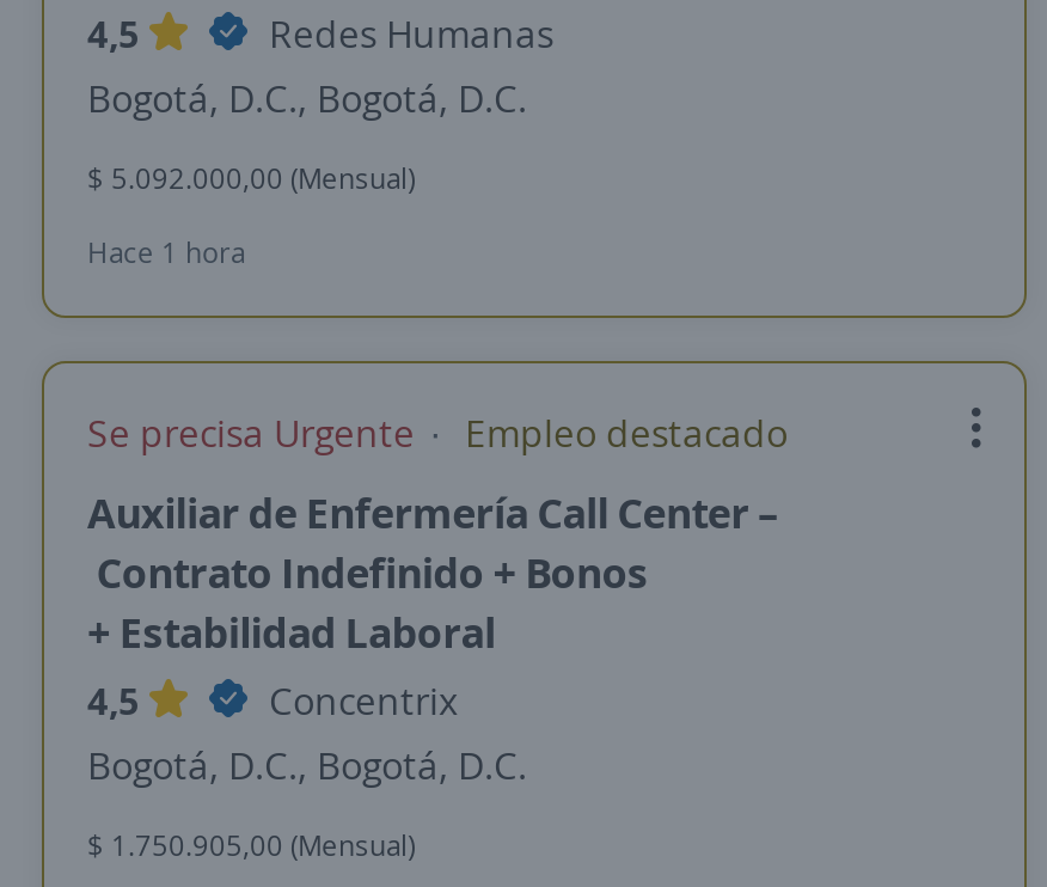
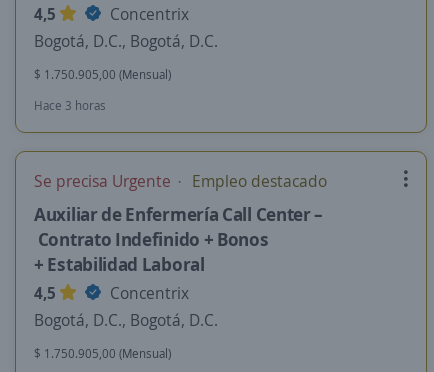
[259,7,553,60] Redes Humanas -> [106,3,189,25] Concentrix
[87,158,415,198] $ 5.092.000,00 (Mensual) -> [34,66,171,83] $ 1.750.905,00 (Mensual)
[87,232,245,273] Hace 1 hora -> [34,97,106,114] Hace 3 horas

